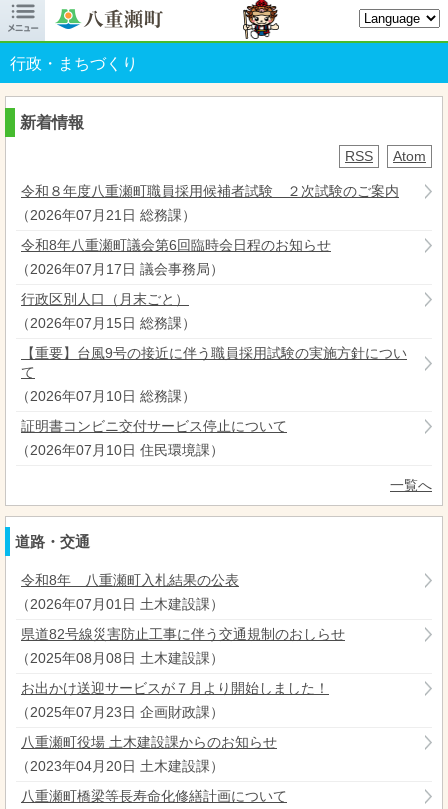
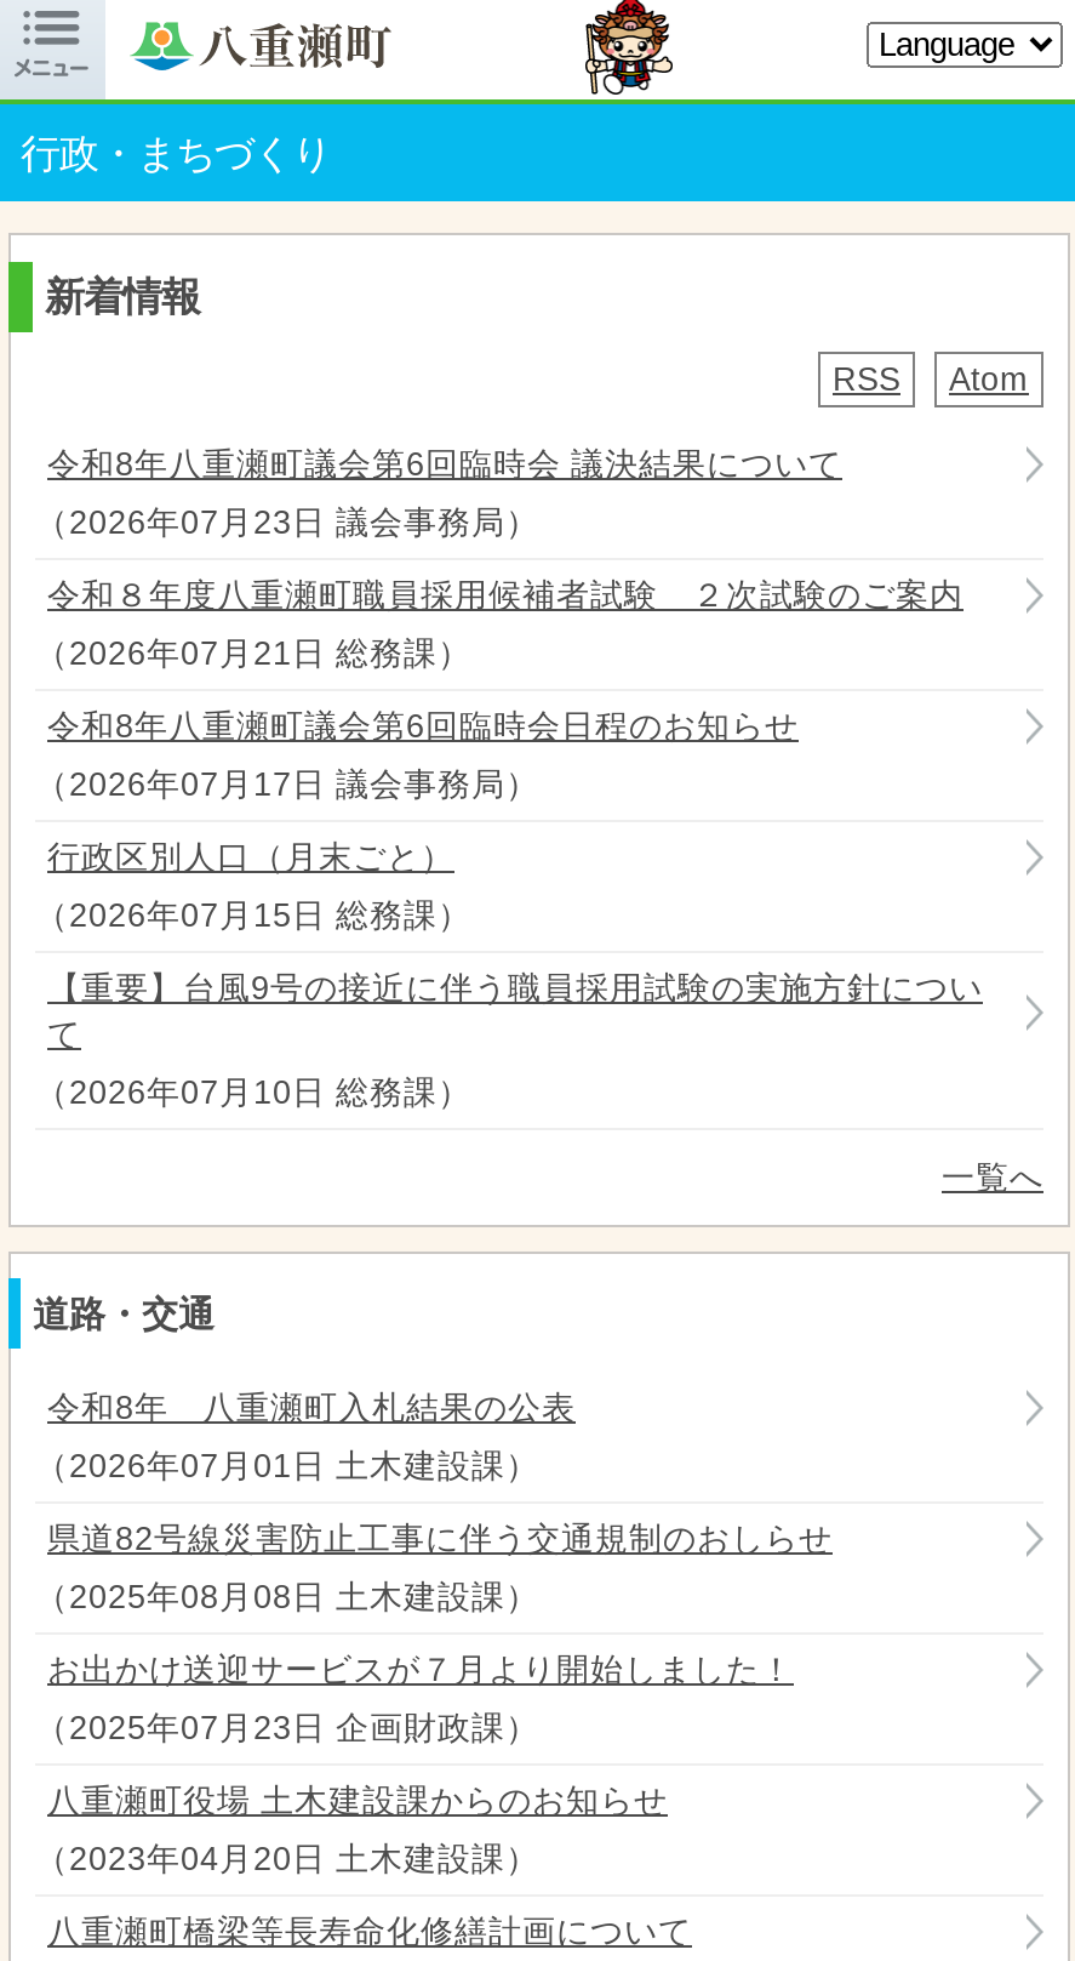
none -> [35,446,842,541] 令和8年八重瀬町議会第6回臨時会 議決結果について | （2026年07月23日 議会事務局）
moved [16,184,407,404] -> [35,577,983,1111]: 令和８年度八重瀬町職員採用候補者試験 ２次試験のご案内 | （2026年07月21日 総務課） | 令和8年八重瀬町議会第6回臨時会日程のお知らせ | ... | て | （2026年07月10日 総務課）
[16,419,287,458] 証明書コンビニ交付サービス停止について | （2026年07月10日 住民環境課） -> none

